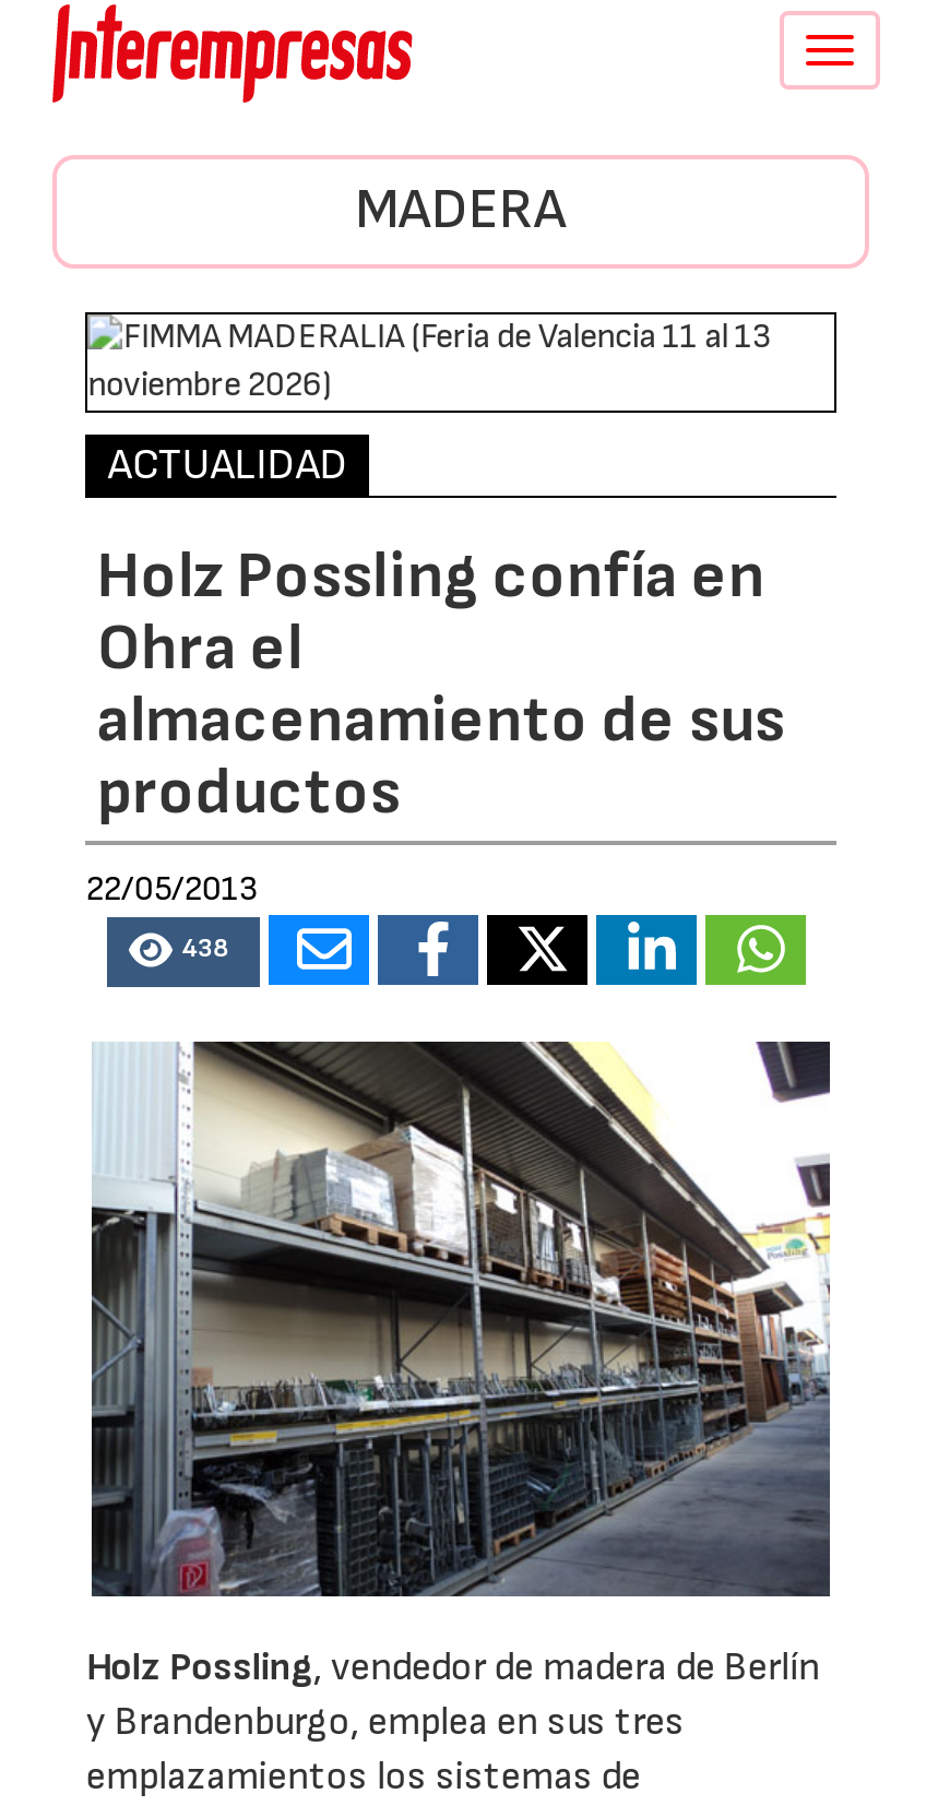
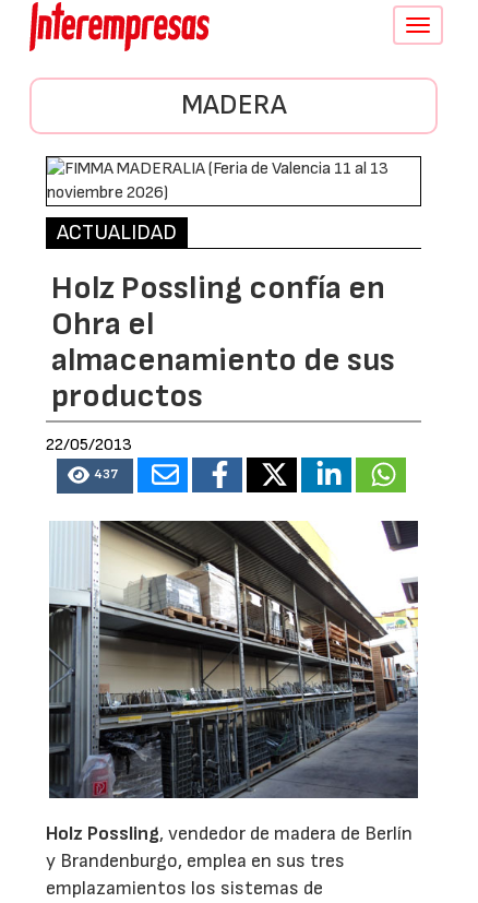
[183,932,231,965] 438 -> [95,466,117,483] 437

